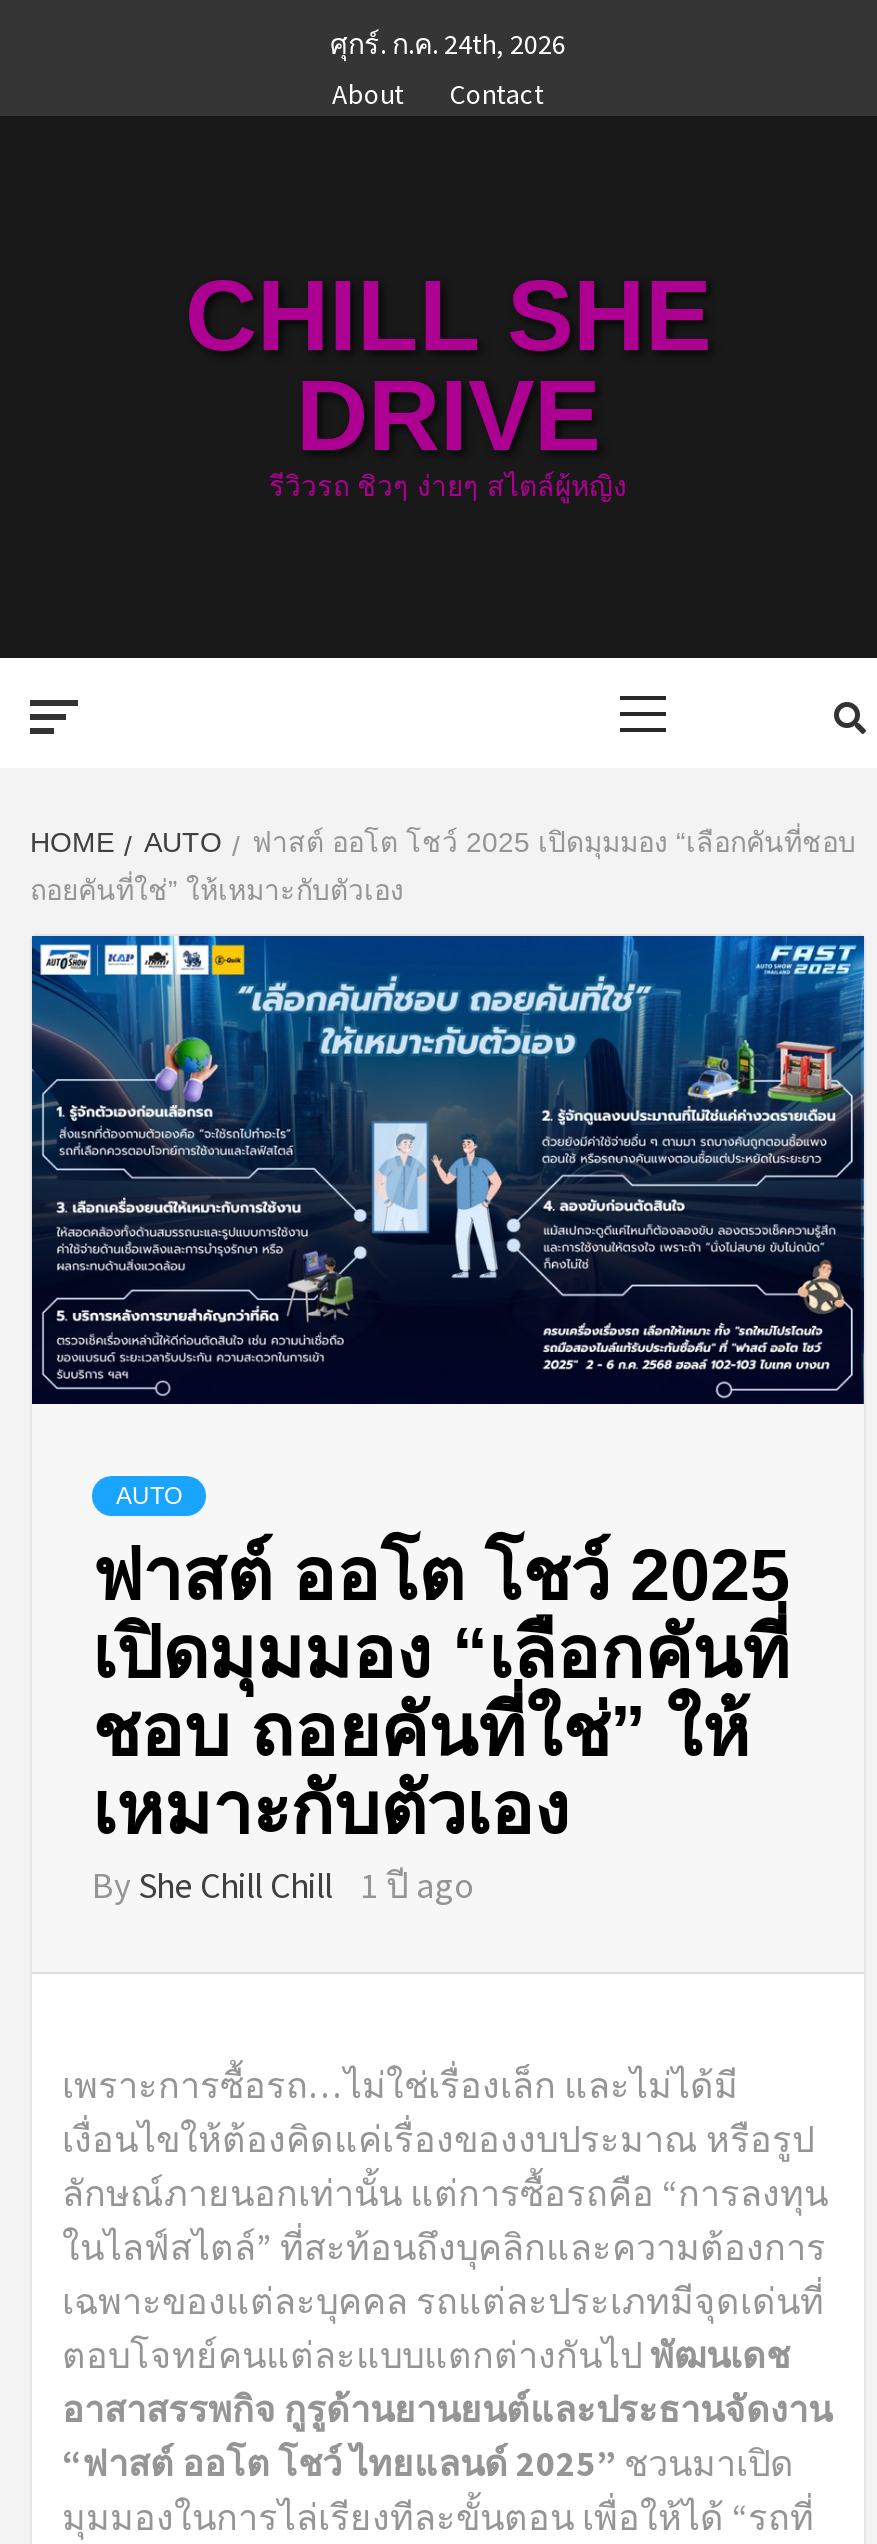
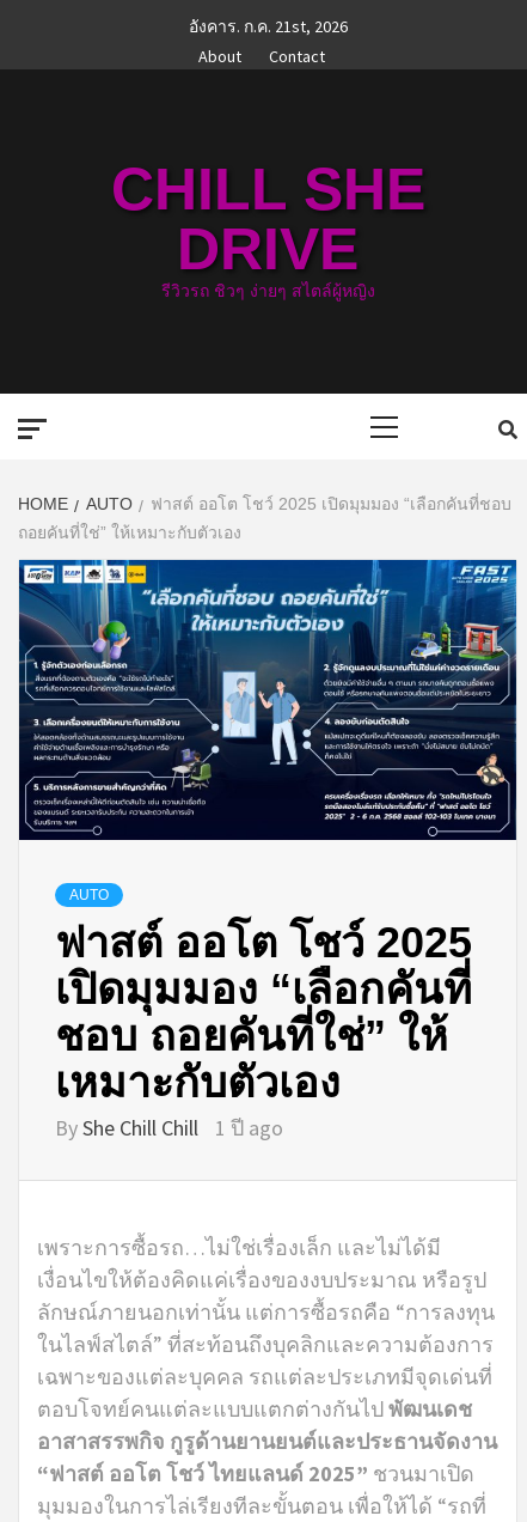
[330,26,566,62] ศุกร์. ก.ค. 24th, 2026 -> [188,16,347,37] อังคาร. ก.ค. 21st, 2026

